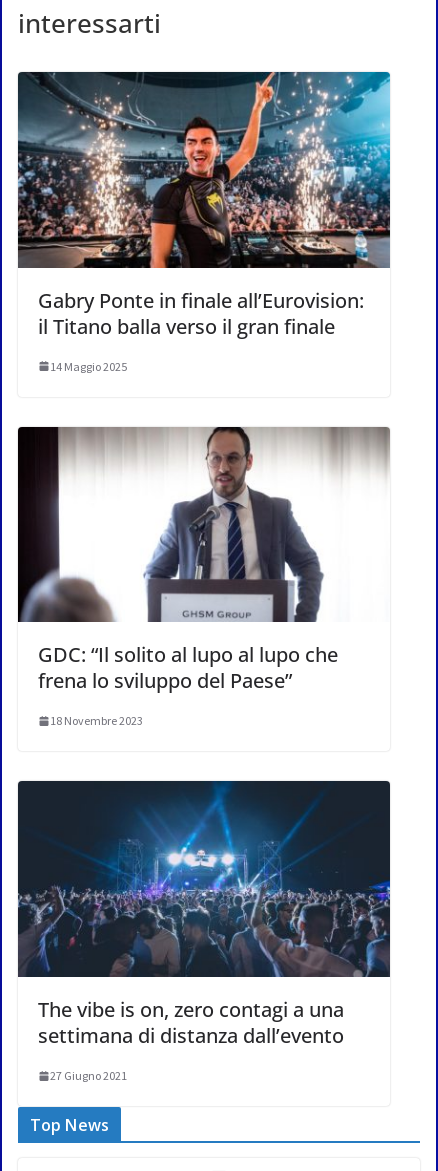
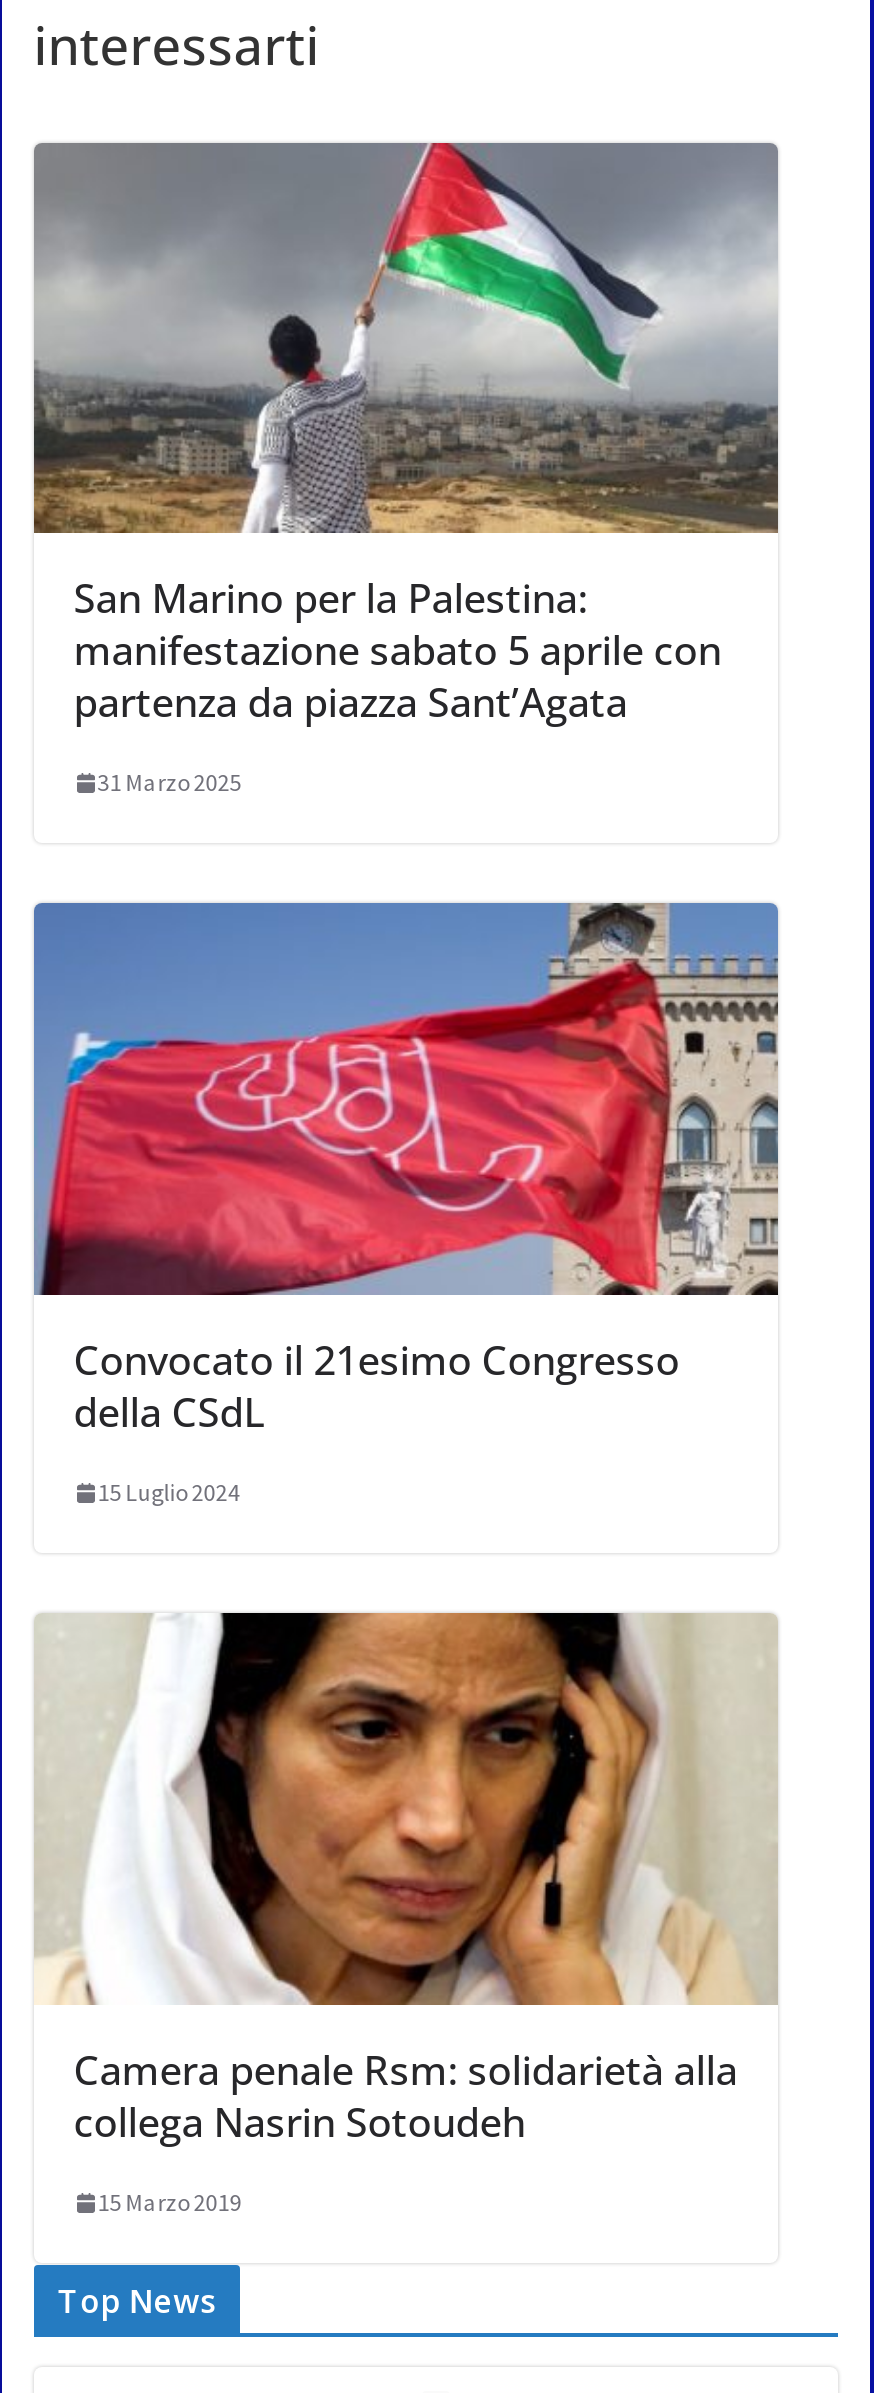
[18,71,391,340] [image] | Gabry Ponte in finale all’Eurovision: | il Titano balla verso il gran finale -> [34,141,778,730] [image] | San Marino per la Palestina: | manifestazione sabato 5 aprile con | partenza da piazza Sant’Agata
[50,359,127,374] 14 Maggio 2025 -> [97,768,241,798] 31 Marzo 2025
[17,426,390,694] [image] | GDC: “Il solito al lupo al lupo che | frena lo sviluppo del Paese” -> [32,901,780,1440] [image] | Convocato il 21esimo Congresso | della CSdL
[50,713,143,728] 18 Novembre 2023 -> [97,1478,239,1508] 15 Luglio 2024
[17,780,391,1049] [image] | The vibe is on, zero contagi a una | settimana di distanza dall’evento -> [34,1611,778,2149] [image] | Camera penale Rsm: solidarietà alla | collega Nasrin Sotoudeh
[50,1068,127,1083] 27 Giugno 2021 -> [97,2187,241,2217] 15 Marzo 2019

